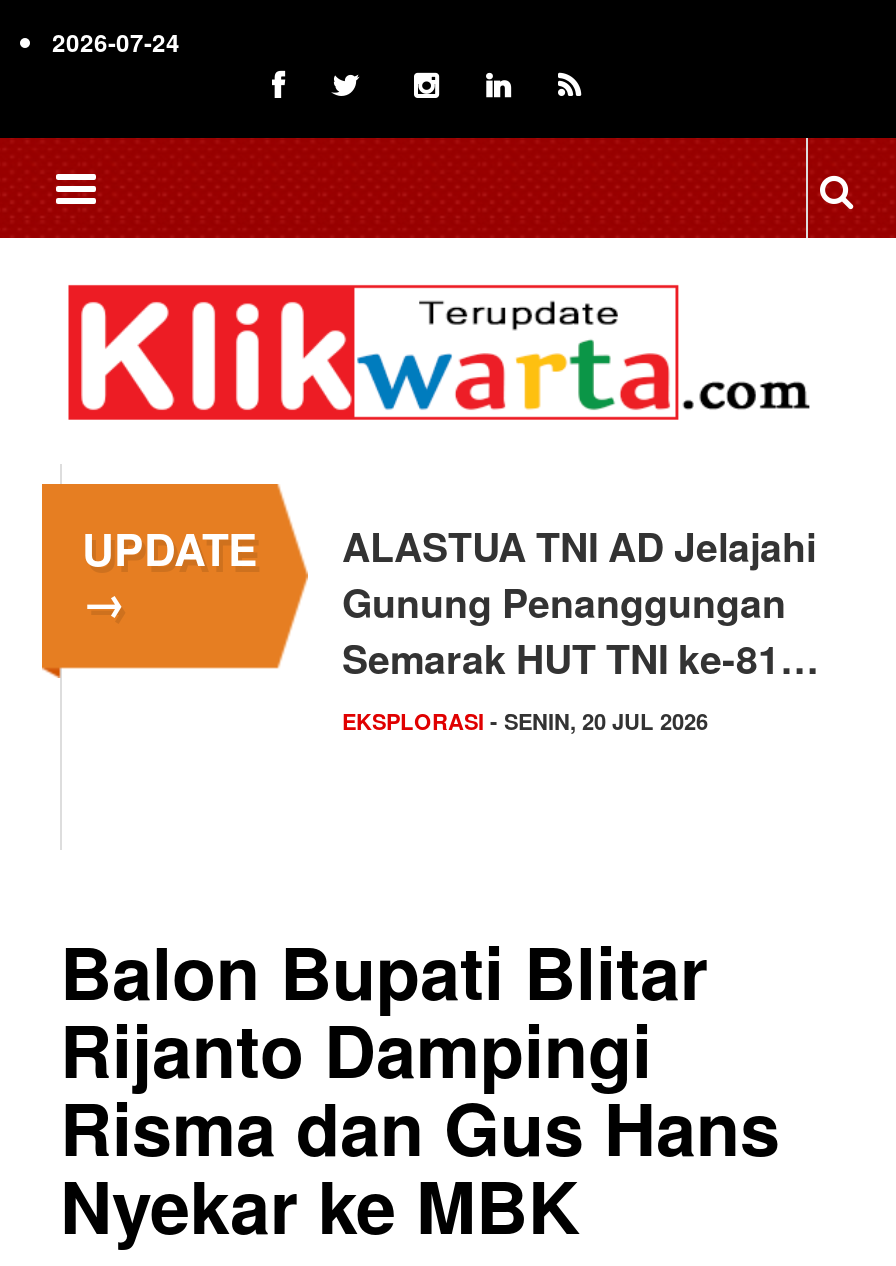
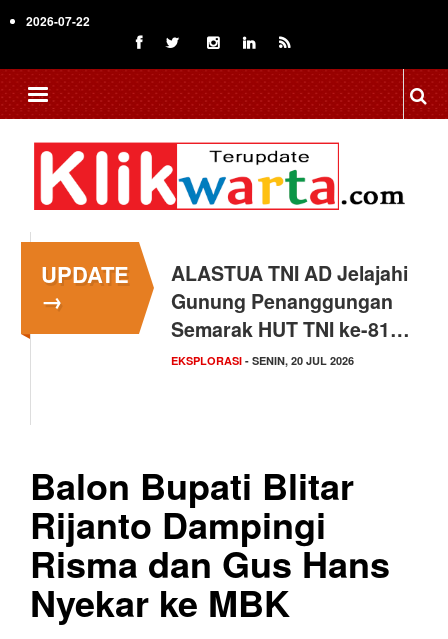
[52,24,180,60] 2026-07-24 -> [26,12,90,30] 2026-07-22

